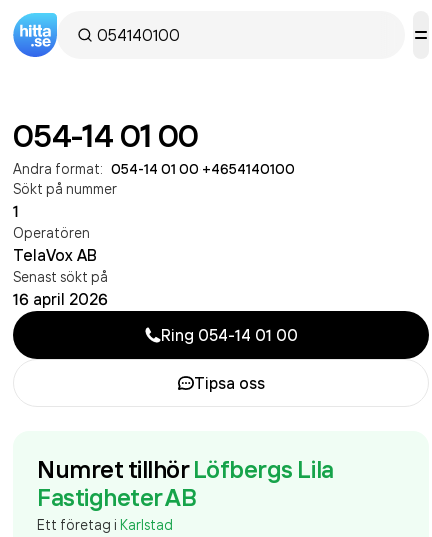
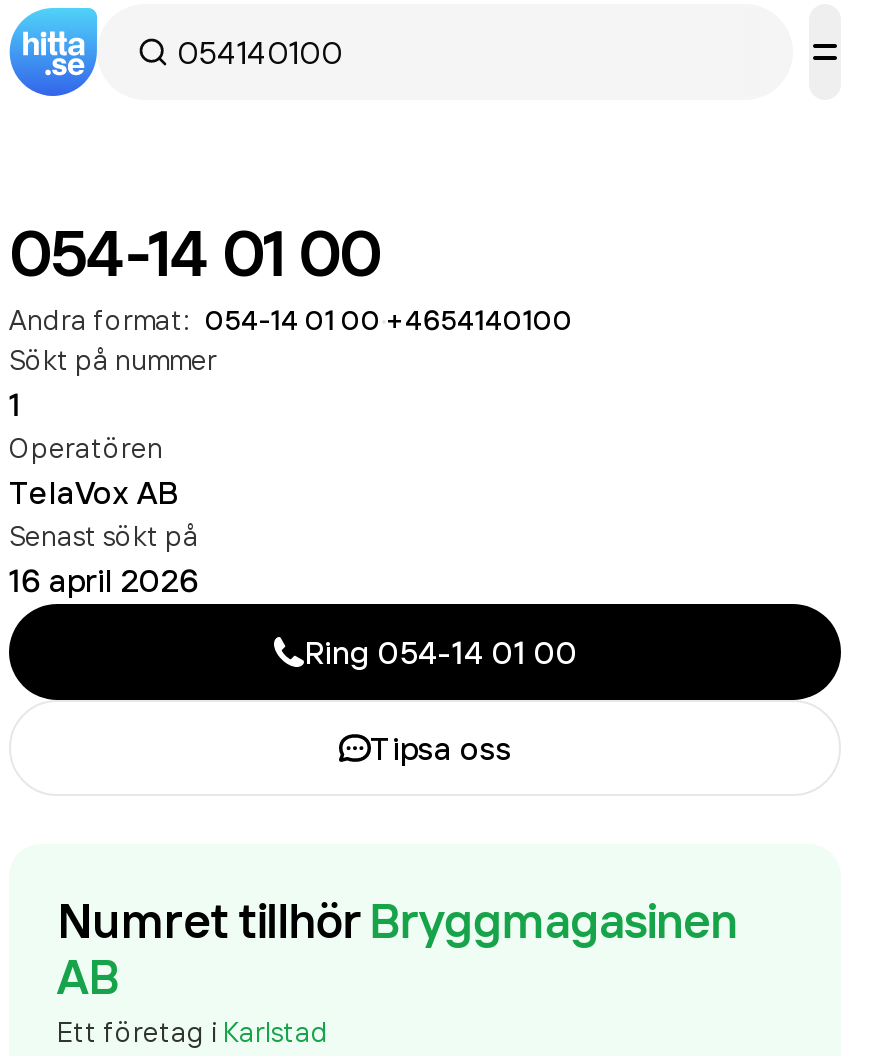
[37,454,334,512] Numret tillhör Löfbergs Lila | Fastigheter AB -> [57,890,737,1006] Numret tillhör Bryggmagasinen | AB

